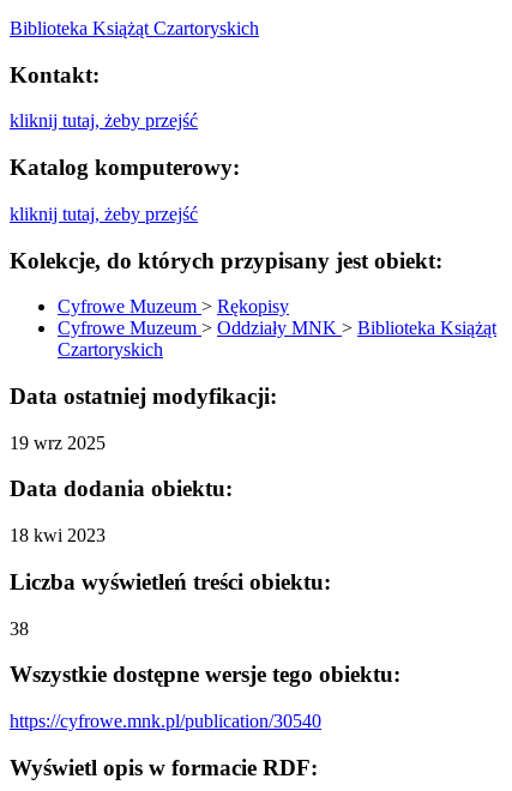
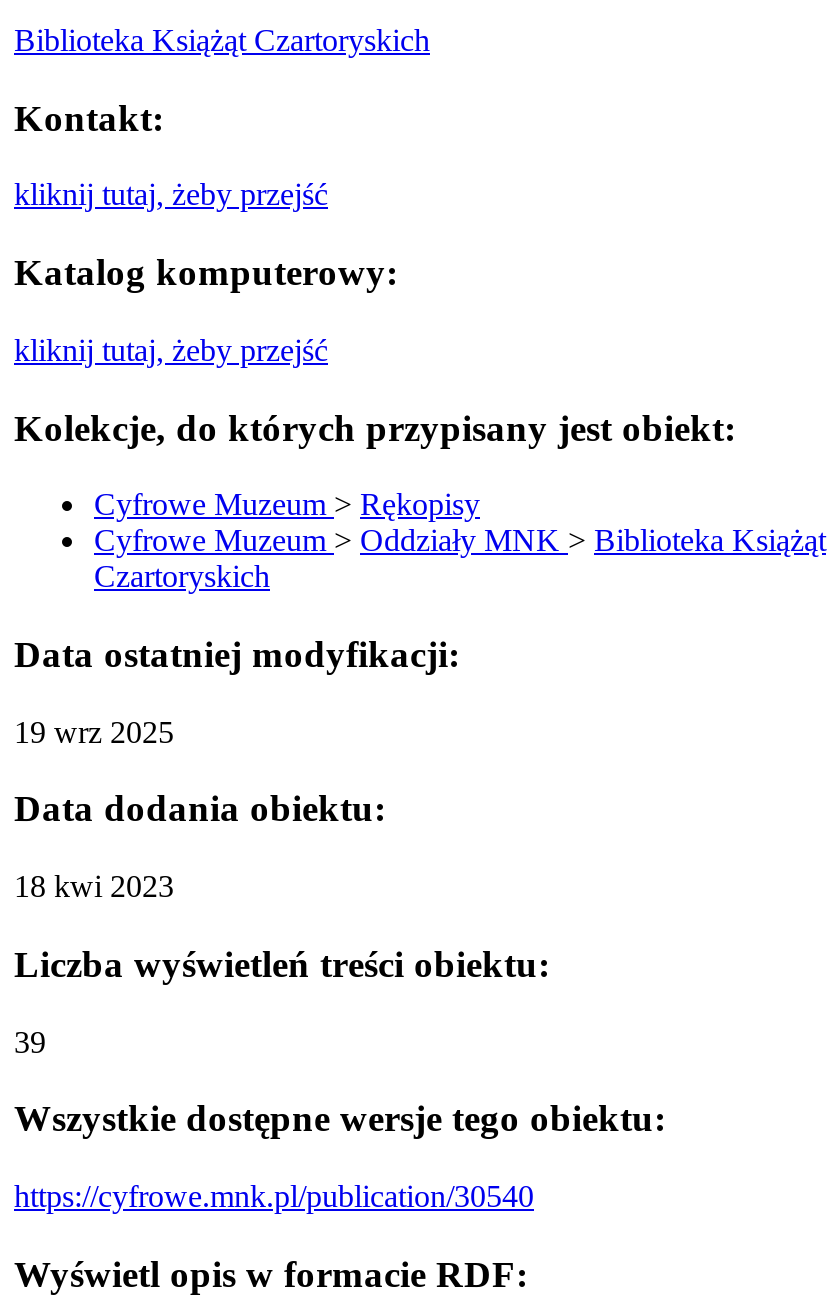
[10,618,29,638] 38 -> [14,1024,46,1058] 39

